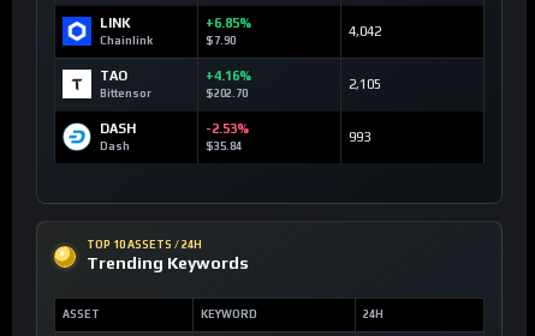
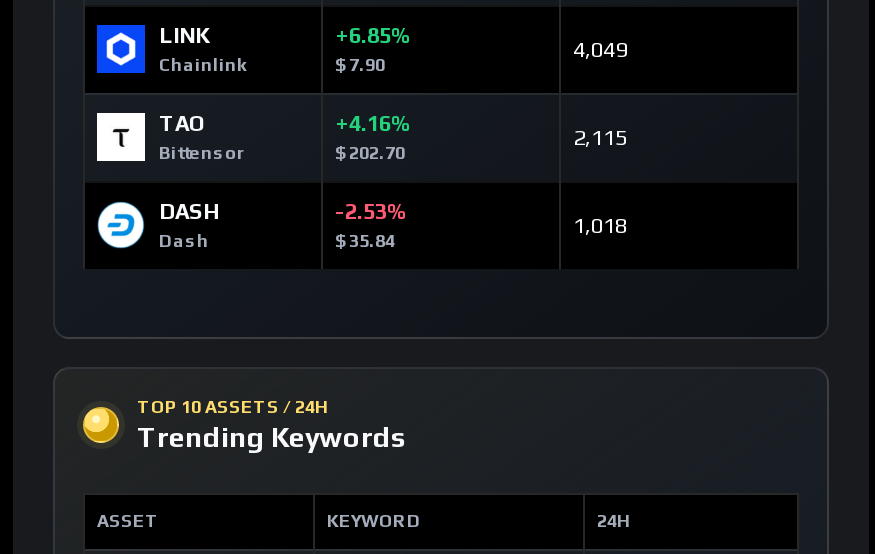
[349,24,381,38] 4,042 -> [573,36,627,60] 4,049
[349,76,381,91] 2,105 -> [573,124,627,148] 2,115
[349,129,370,144] 993 -> [573,212,627,236] 1,018

